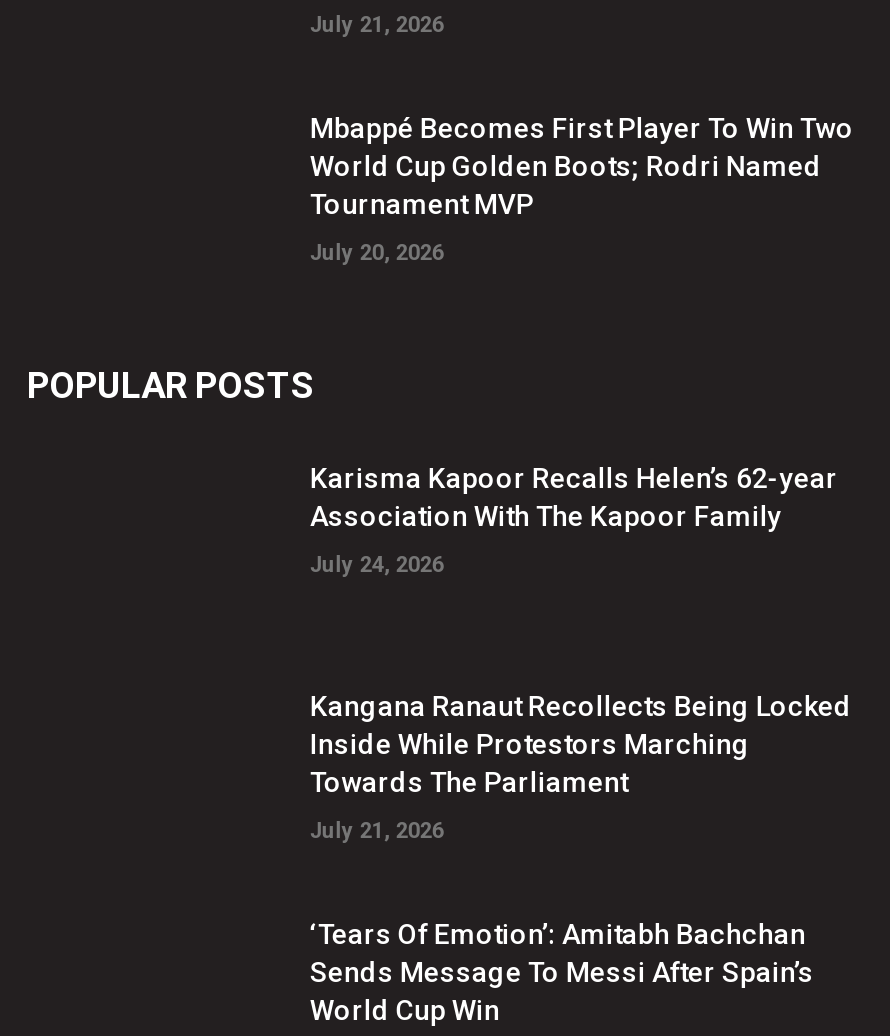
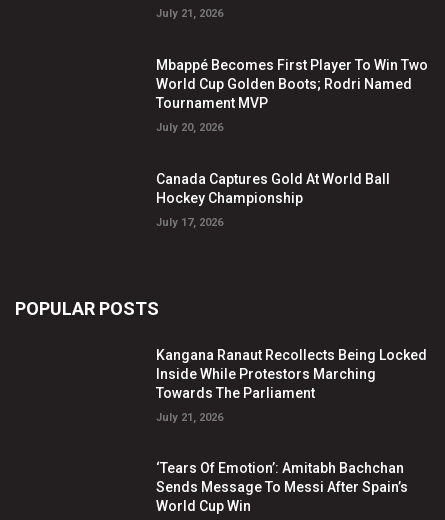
none -> [156,171,390,229] Canada Captures Gold At World Ball | Hockey Championship | July 17, 2026
moved [27,365,315,407] -> [15,298,159,319]: POPULAR POSTS
[310,463,838,579] Karisma Kapoor Recalls Helen’s 62-year | Association With The Kapoor Family | July 24, 2026 -> none

